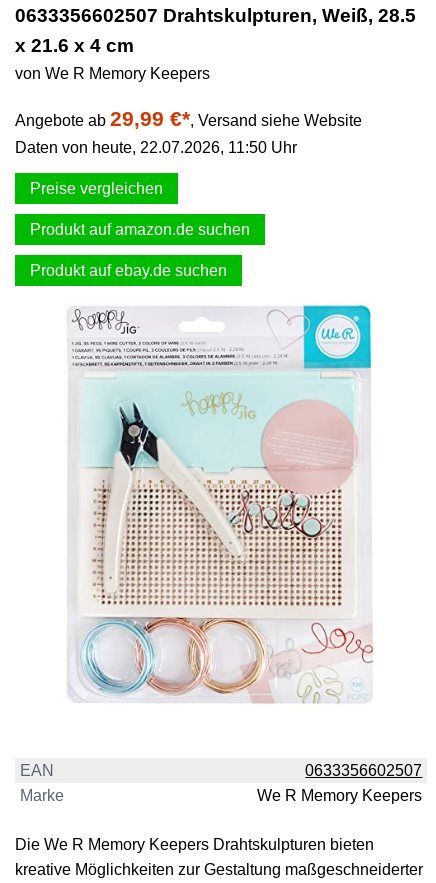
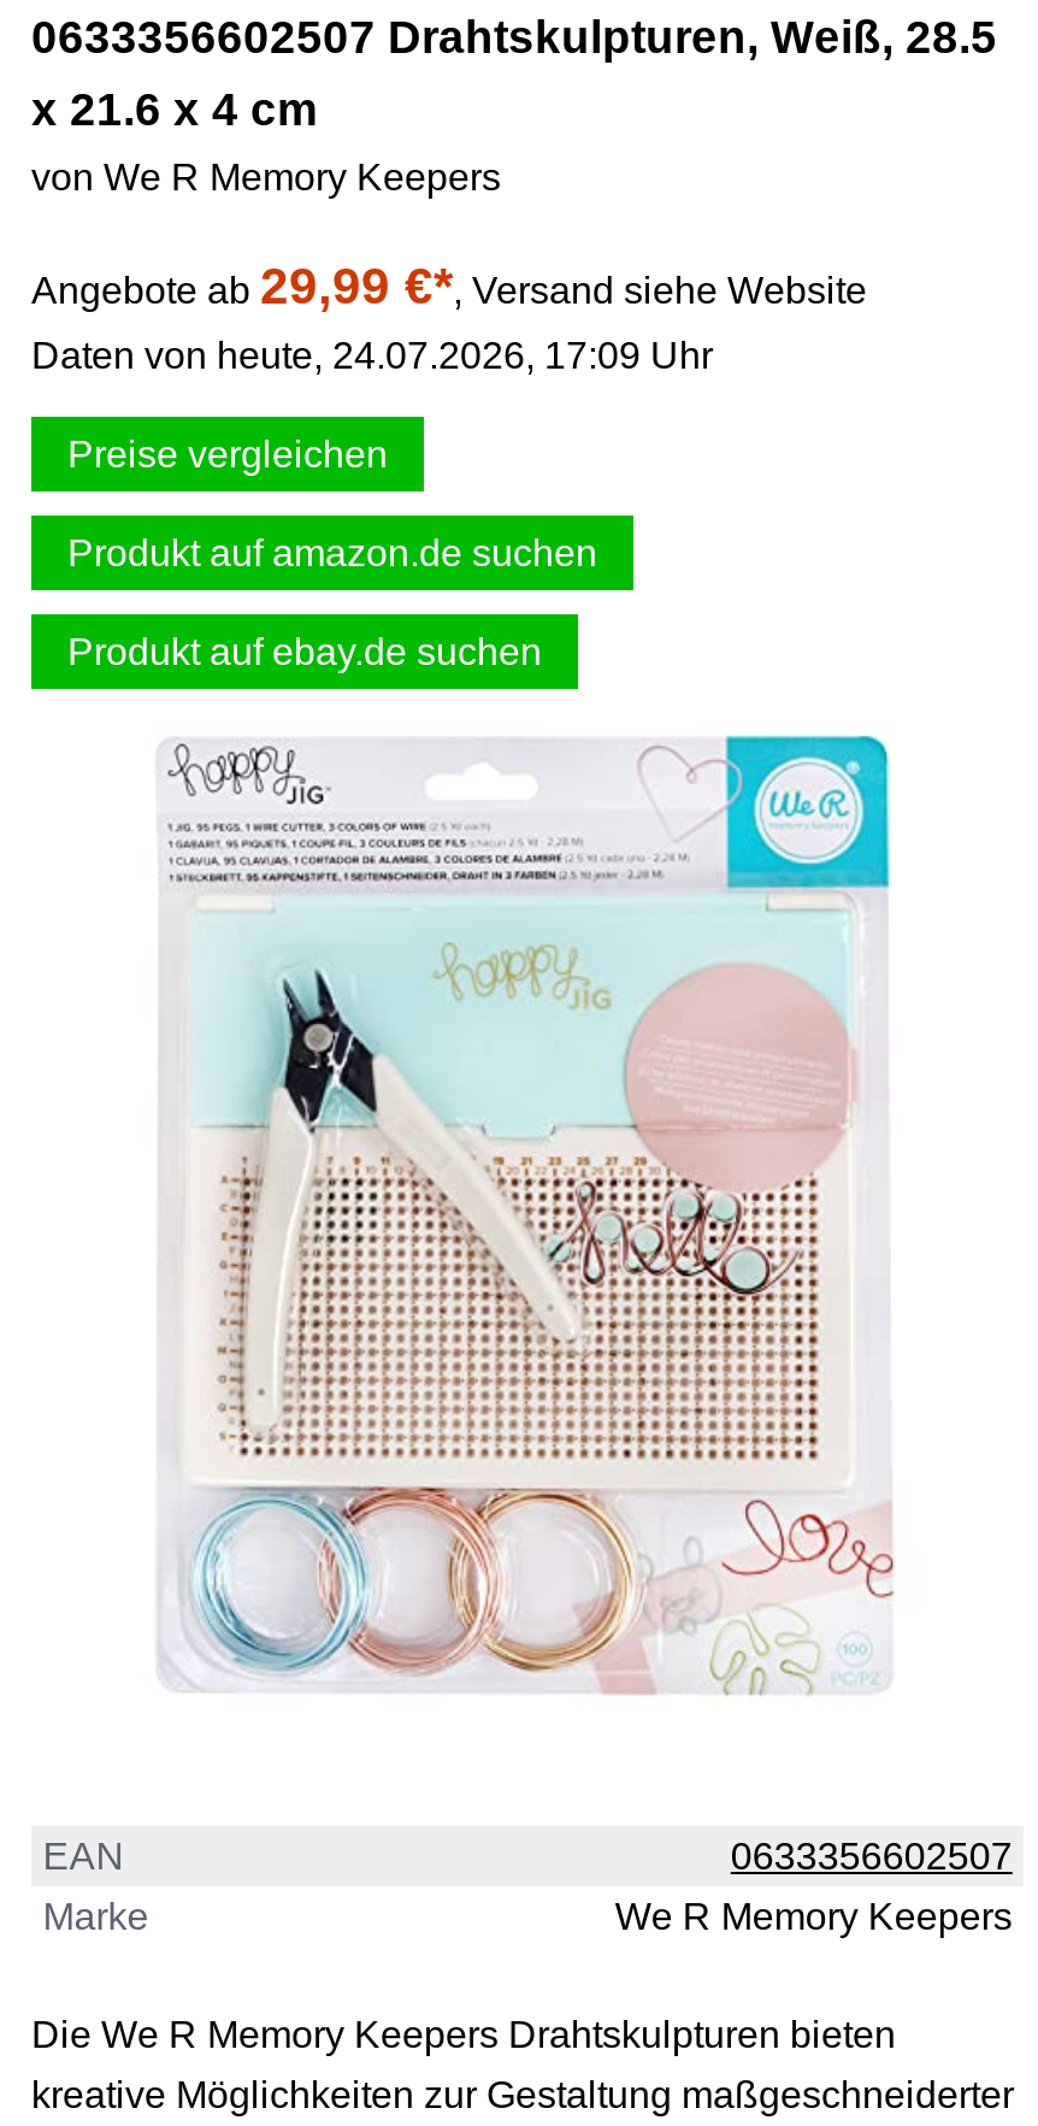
[15,139,297,156] Daten von heute, 22.07.2026, 11:50 Uhr -> [31,335,713,376] Daten von heute, 24.07.2026, 17:09 Uhr

